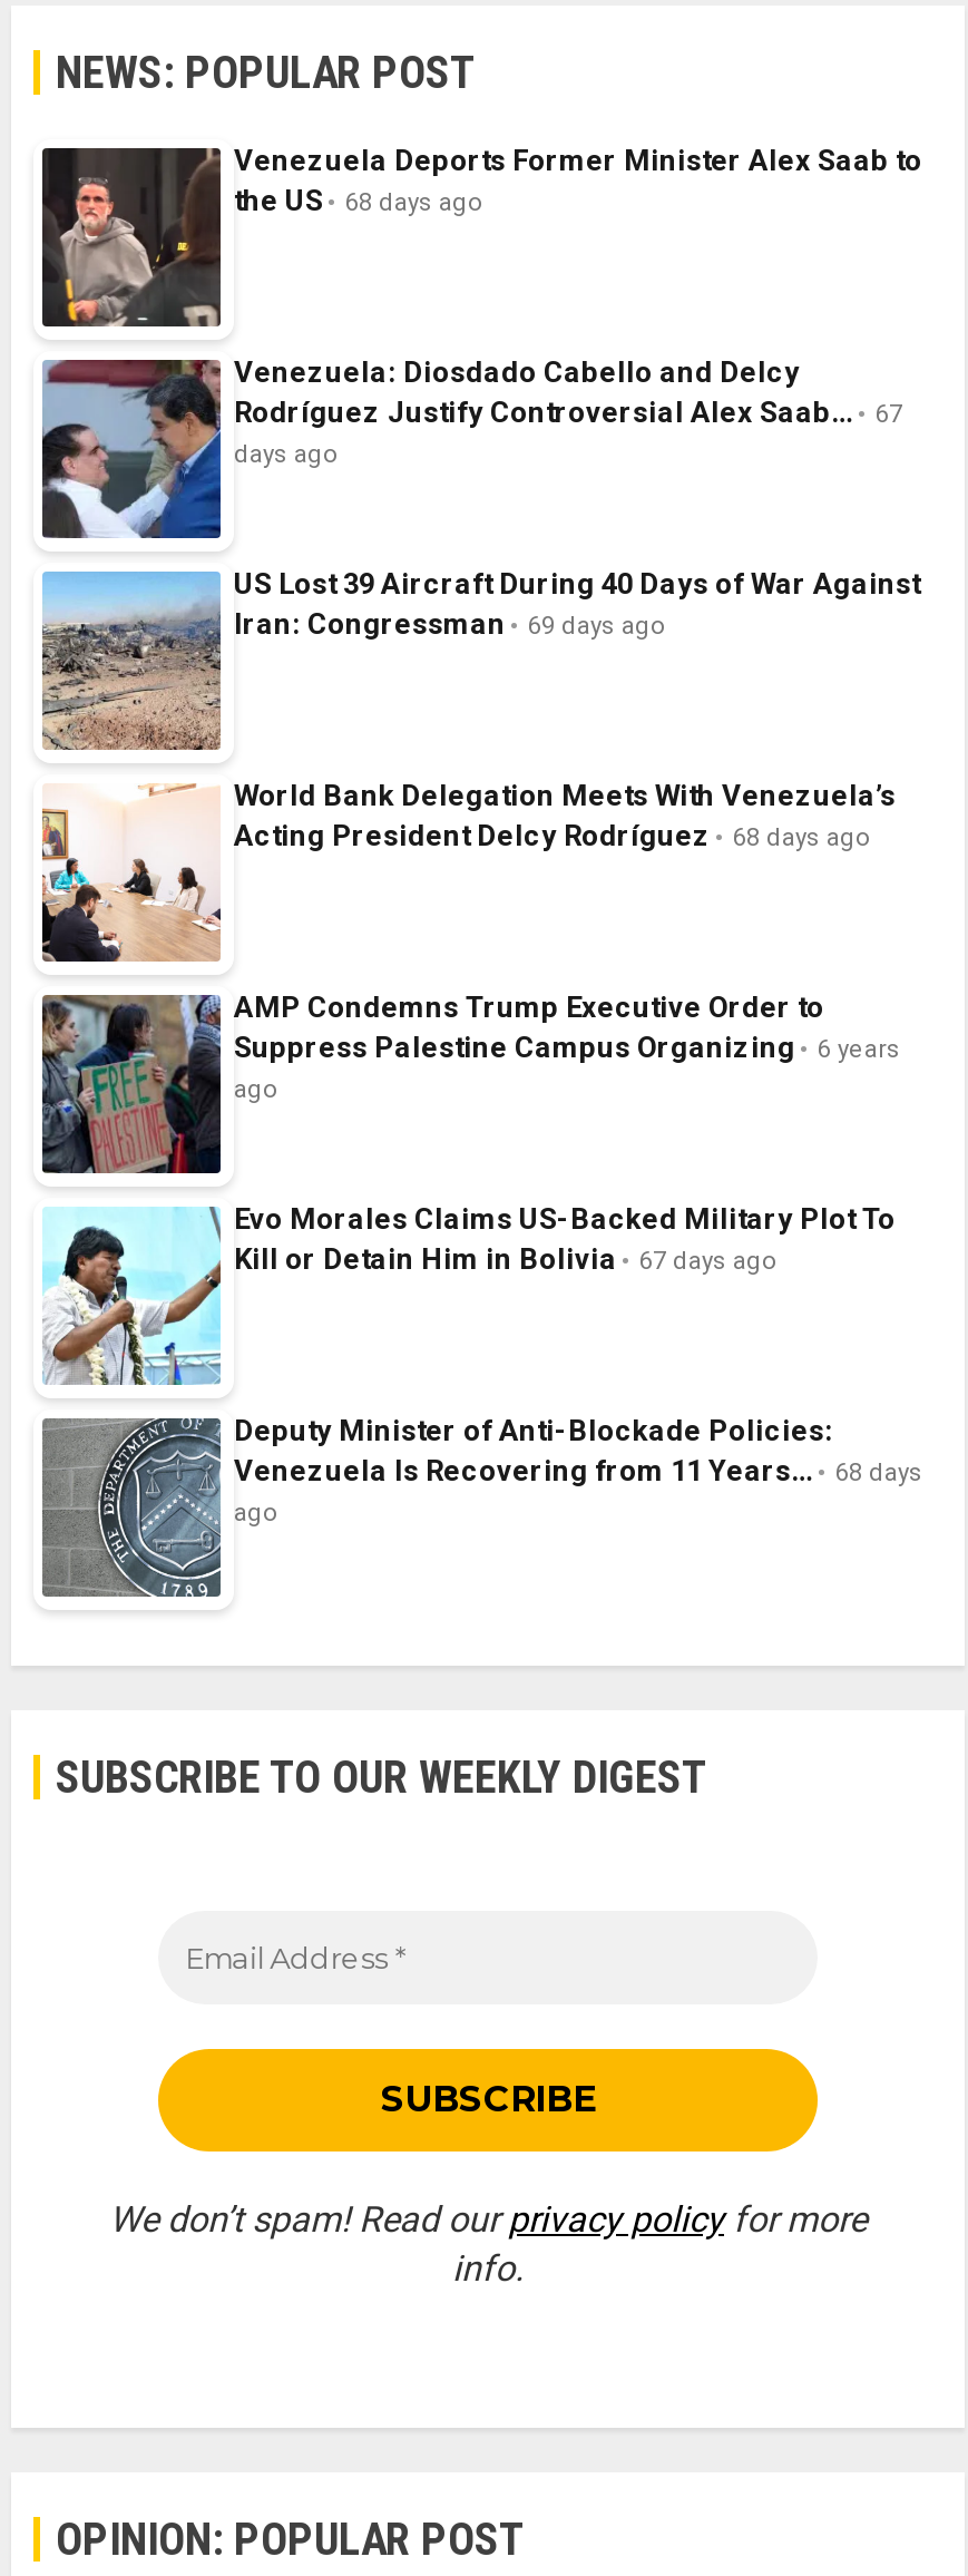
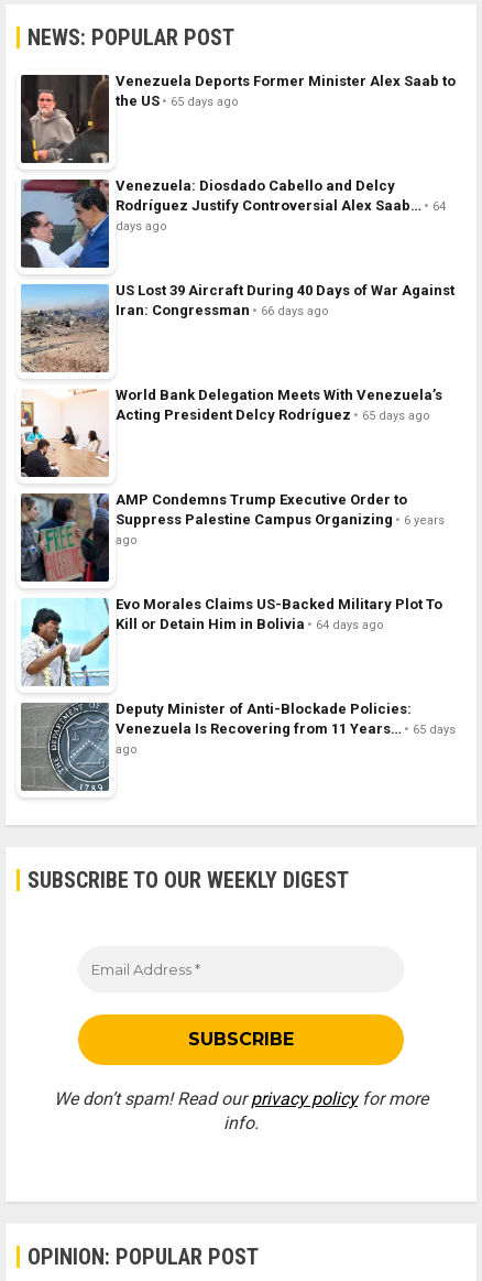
[234,183,483,217] the US 68 days ago -> [116,92,239,109] the US 65 days ago
[234,395,902,429] Rodríguez Justify Controversial Alex Saab… 67 -> [116,197,446,213] Rodríguez Justify Controversial Alex Saab… 64
[234,607,666,640] Iran: Congressman 69 days ago -> [116,302,329,318] Iran: Congressman 66 days ago
[234,818,871,852] Acting President Delcy Rodríguez 68 days ago -> [116,406,430,423] Acting President Delcy Rodríguez 65 days ago
[234,1242,778,1275] Kill or Detain Him in Bolivia 67 days ago -> [116,615,384,632] Kill or Detain Him in Bolivia 64 days ago
[234,1454,922,1487] Venezuela Is Recovering from 11 Years… 68 days -> [116,720,456,737] Venezuela Is Recovering from 11 Years… 65 days

